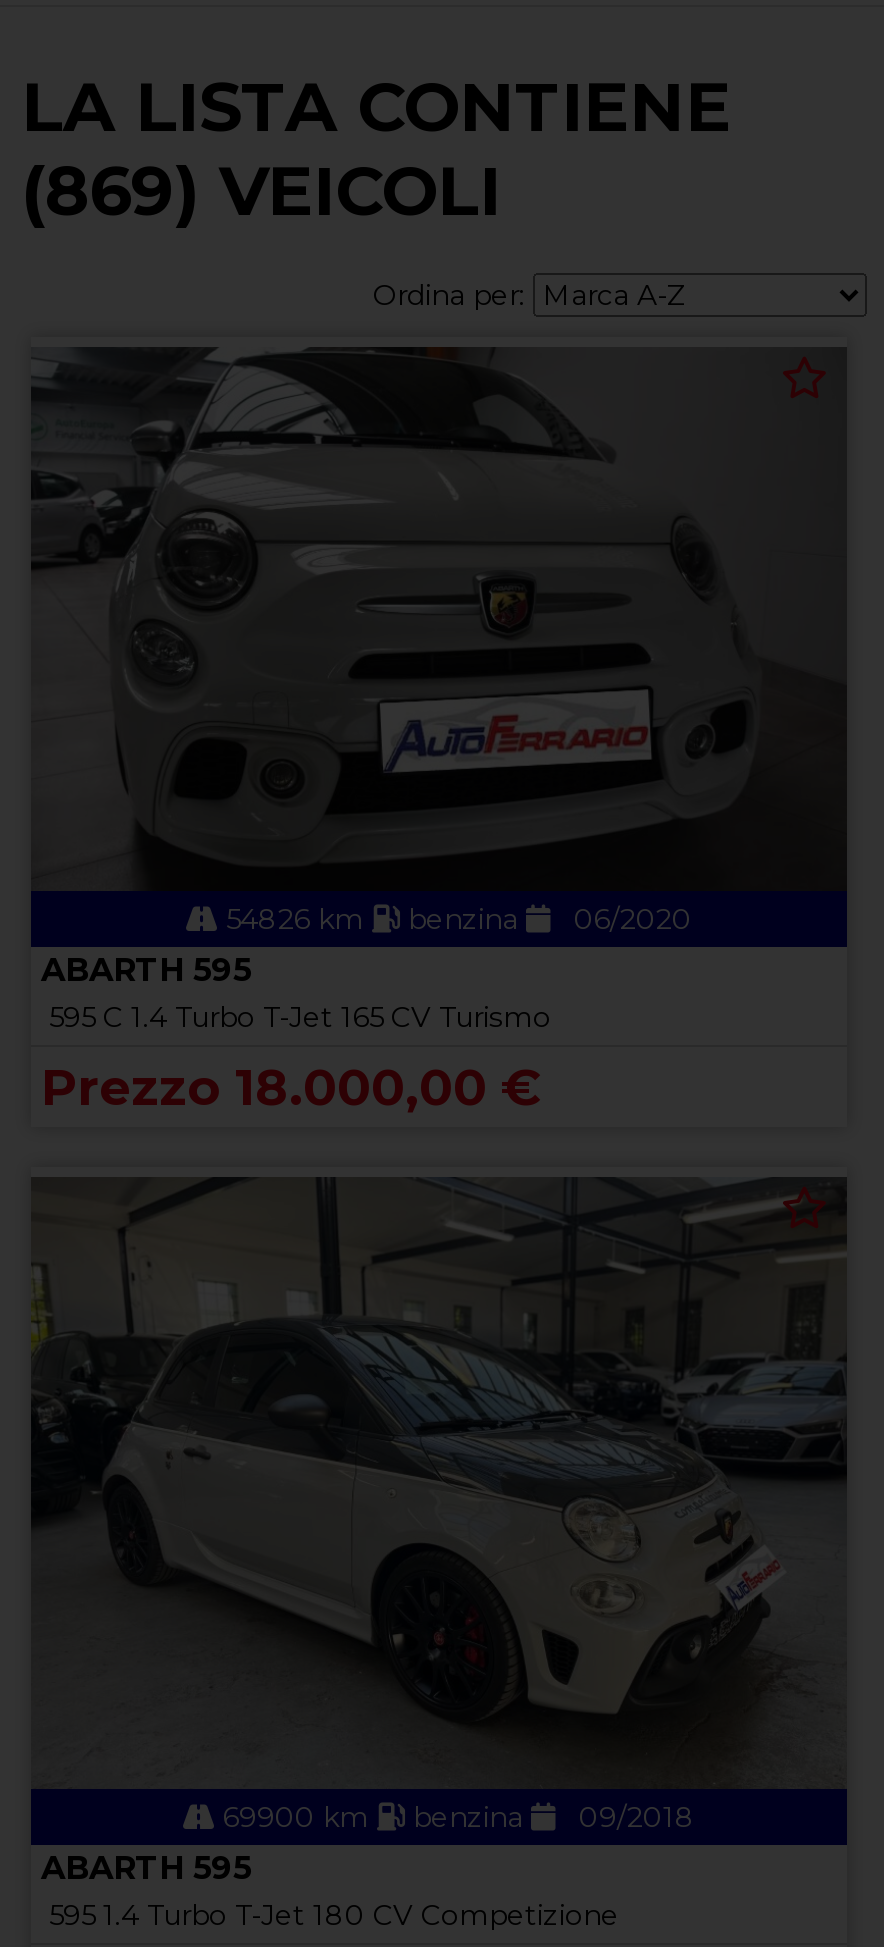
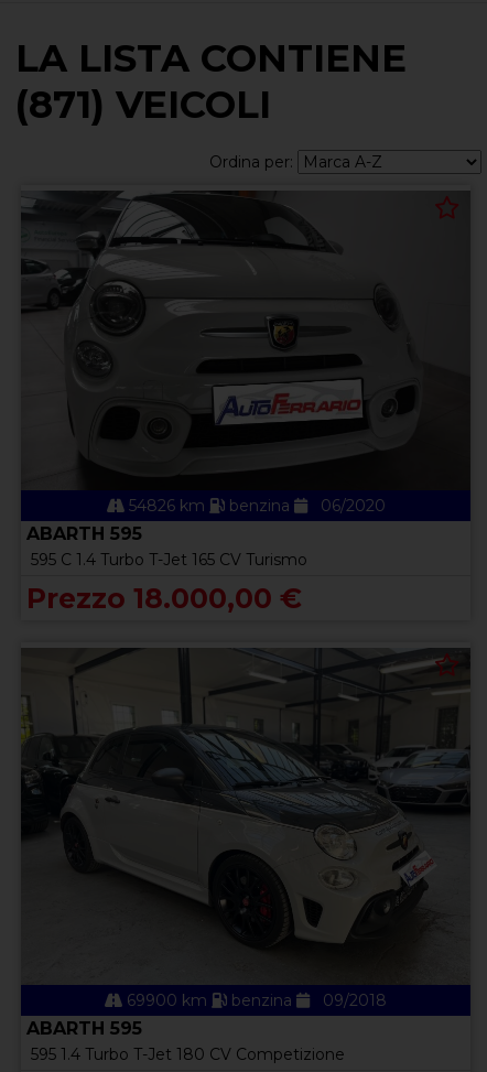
[21,149,501,233] (869) VEICOLI -> [15,82,271,128] (871) VEICOLI

